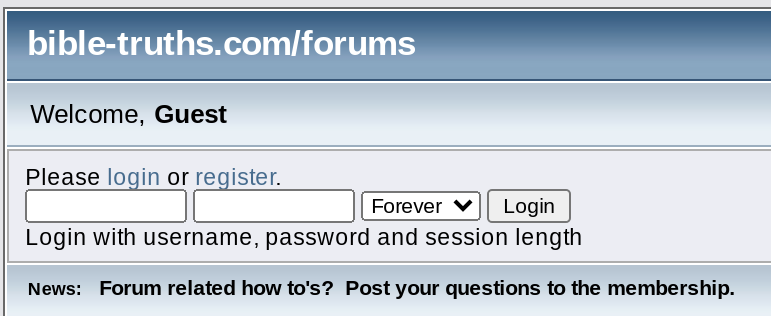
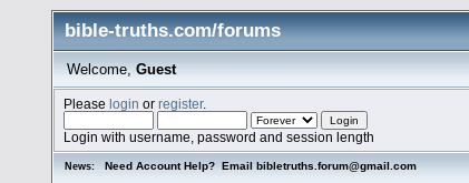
[99,277,735,299] Forum related how to's? Post your questions to the membership. -> [105,159,427,172] Need Account Help? Email bibletruths.forum@gmail.com

